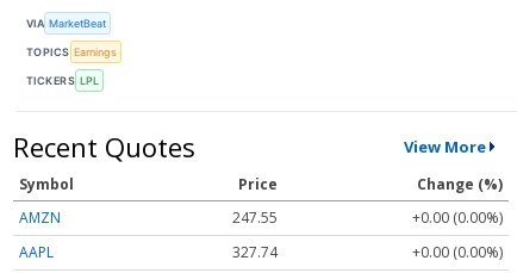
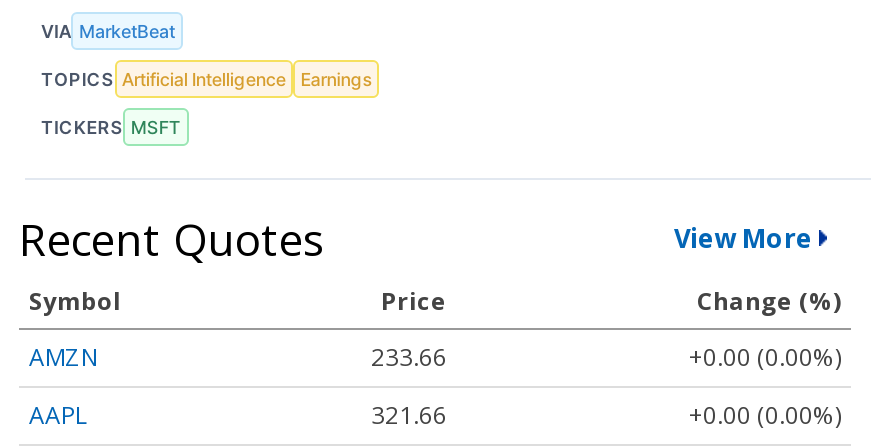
[26,46,117,59] TOPICS Earnings -> [41,69,373,91] TOPICS Artificial Intelligence | Earnings
[26,74,99,87] TICKERS LPL -> [41,117,181,139] TICKERS MSFT
[232,207,278,227] 247.55 -> [371,339,447,373] 233.66
[232,241,278,262] 327.74 -> [371,397,447,431] 321.66

